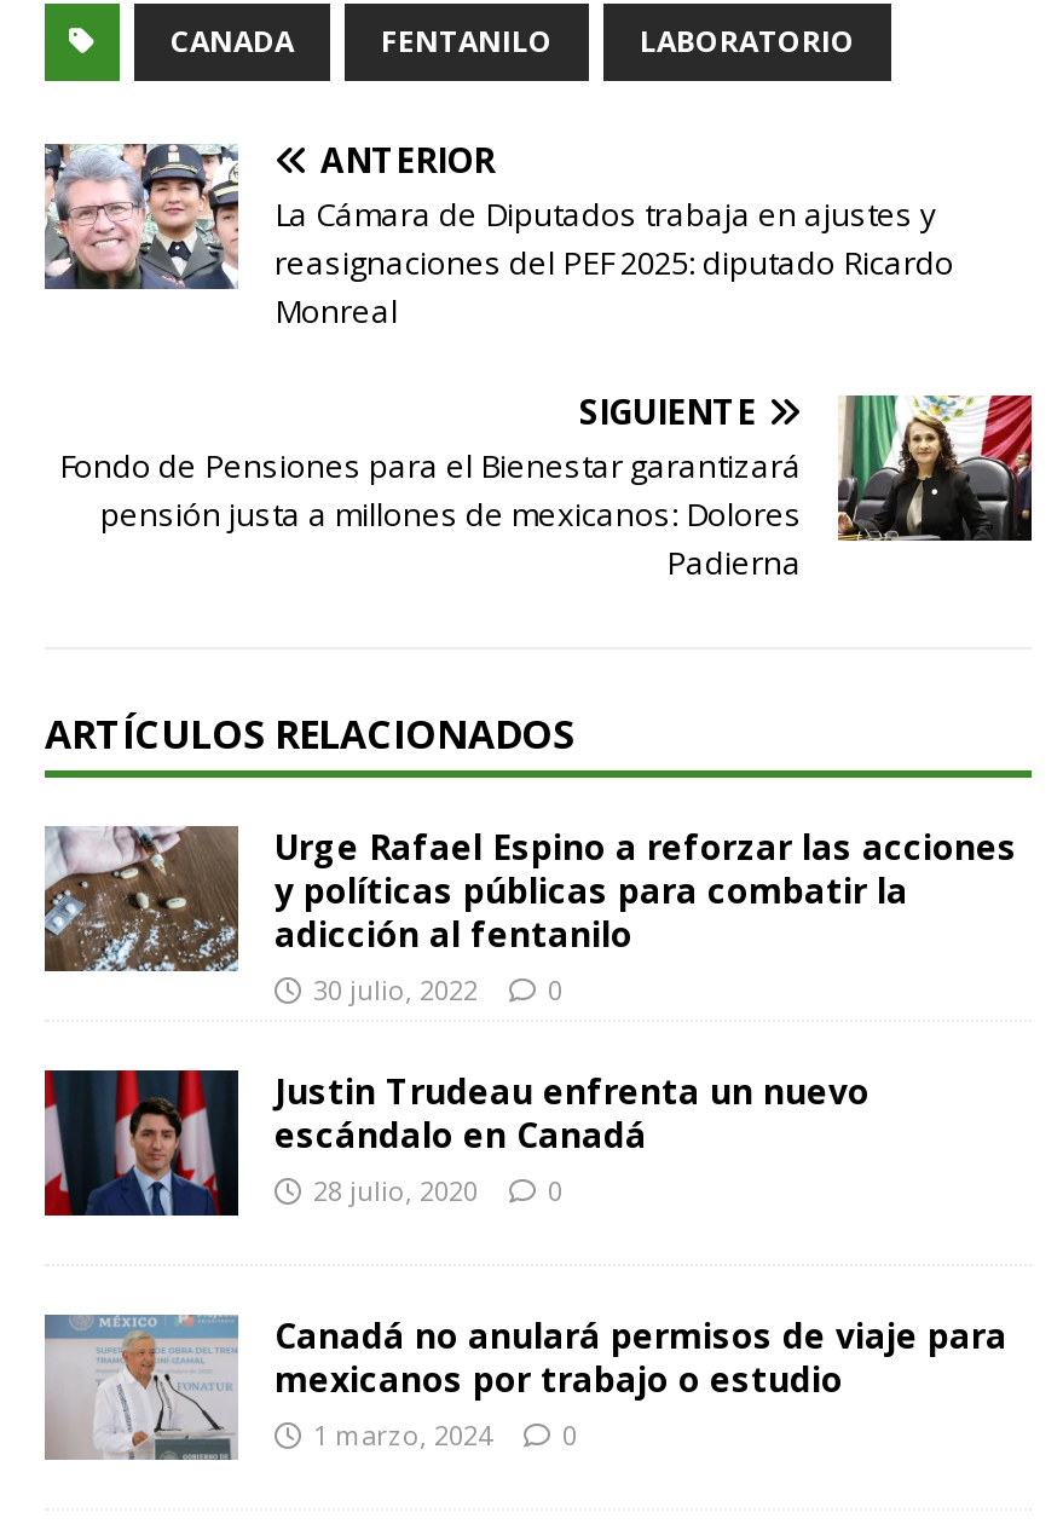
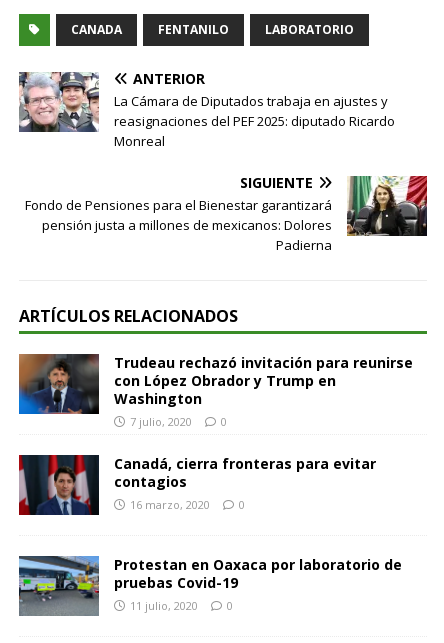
[42,823,1017,1007] [image] | Urge Rafael Espino a reforzar las acciones | y políticas públicas para combatir la | adicción al fentanilo | 30 julio, 2022 -> [18,353,413,429] [image] | Trudeau rechazó invitación para reunirse | con López Obrador y Trump en | Washington | 7 julio, 2020
[275,1067,870,1208] Justin Trudeau enfrenta un nuevo | escándalo en Canadá | 28 julio, 2020 -> [114,454,376,512] Canadá, cierra fronteras para evitar | contagios | 16 marzo, 2020
[45,1312,1007,1460] [image] | Canadá no anulará permisos de viaje para | mexicanos por trabajo o estudio | 1 marzo, 2024 -> [19,555,402,616] [image] | Protestan en Oaxaca por laboratorio de | pruebas Covid-19 | 11 julio, 2020

